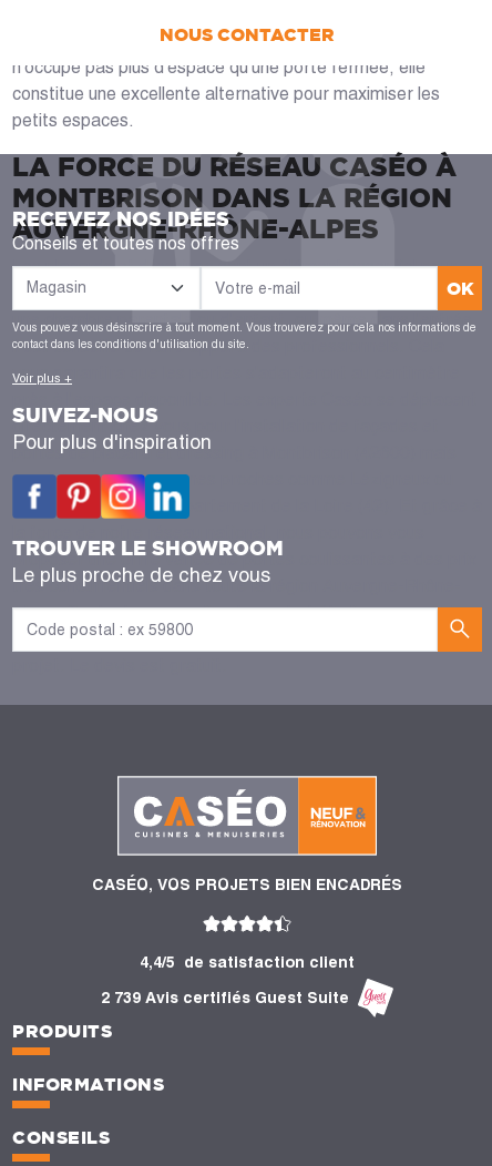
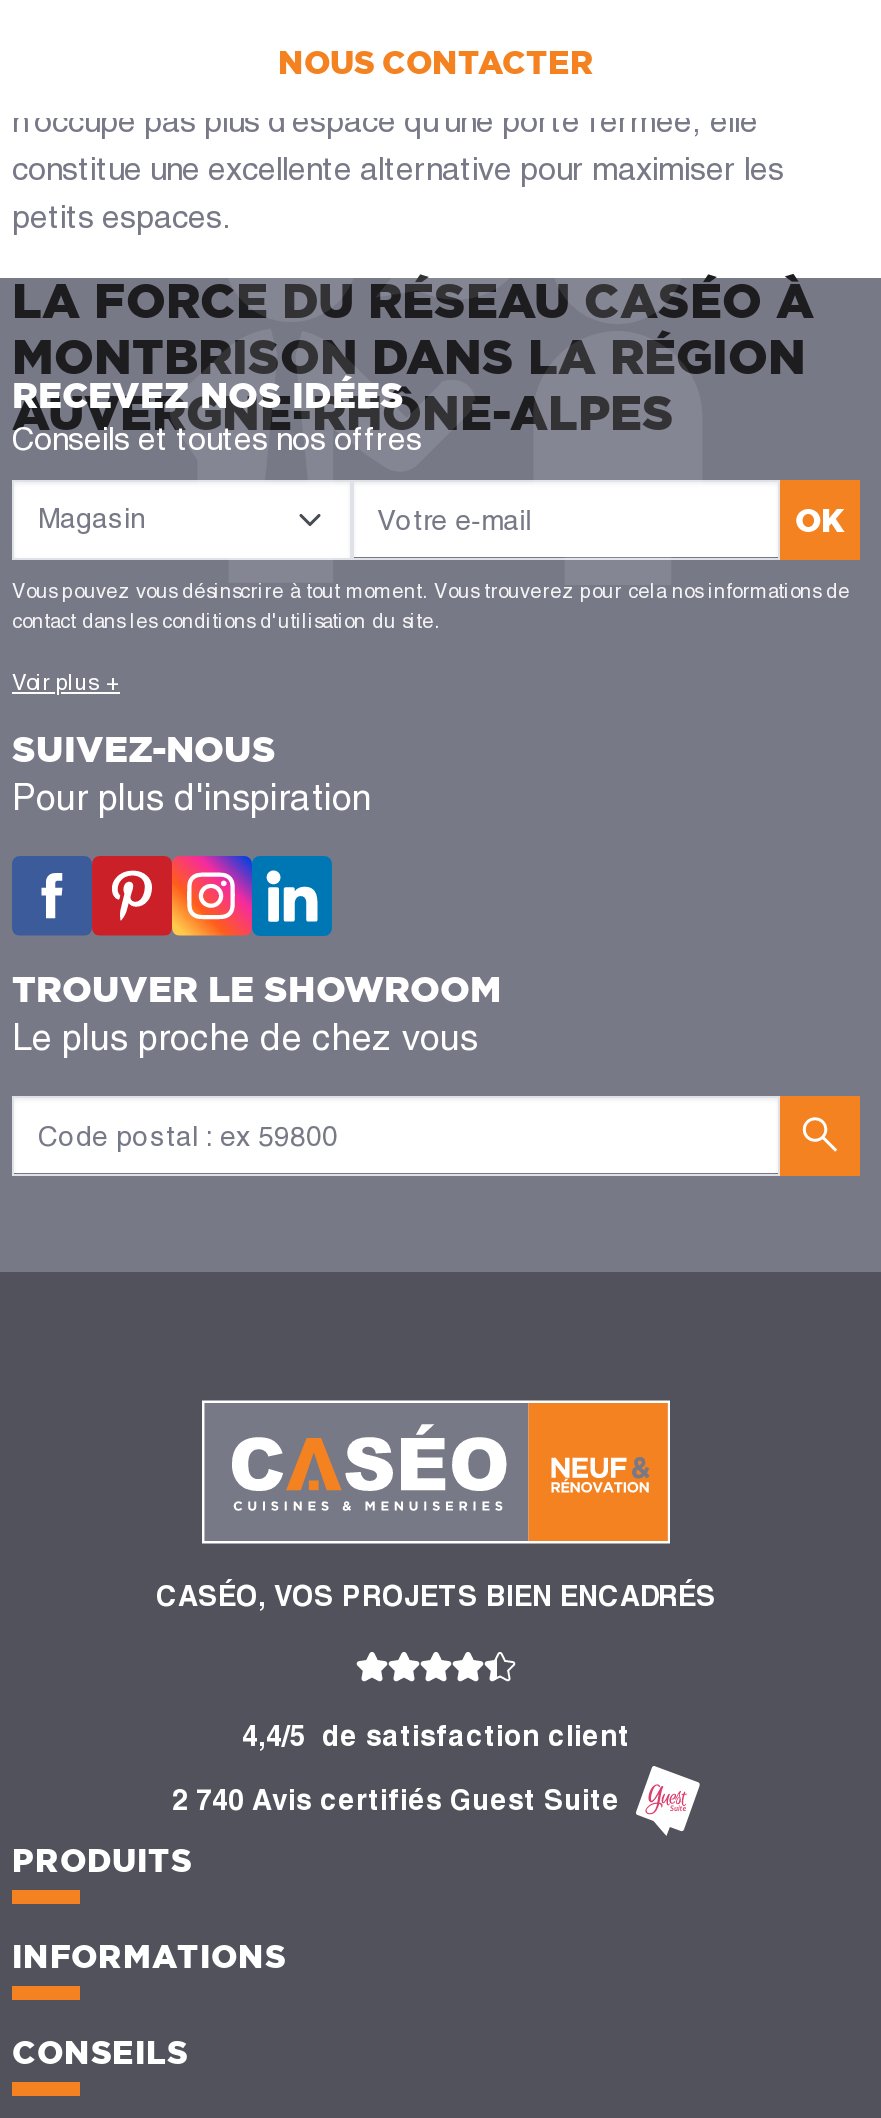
[101,988,349,1006] 2 739 Avis certifiés Guest Suite -> [172,1783,620,1815] 2 740 Avis certifiés Guest Suite

